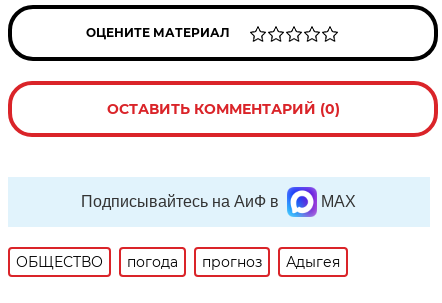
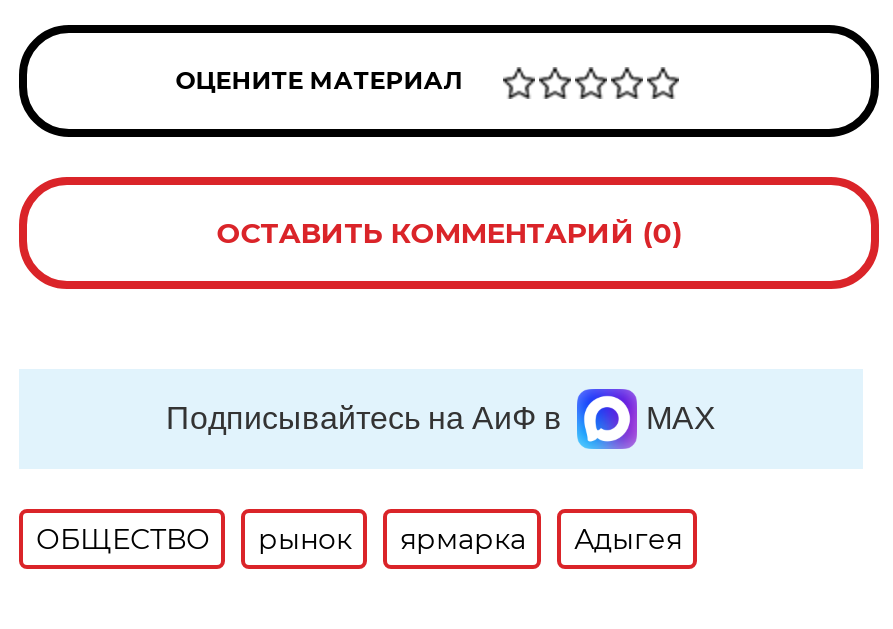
[127,253,262,271] погода | прогноз -> [258,521,526,557] рынок | ярмарка

